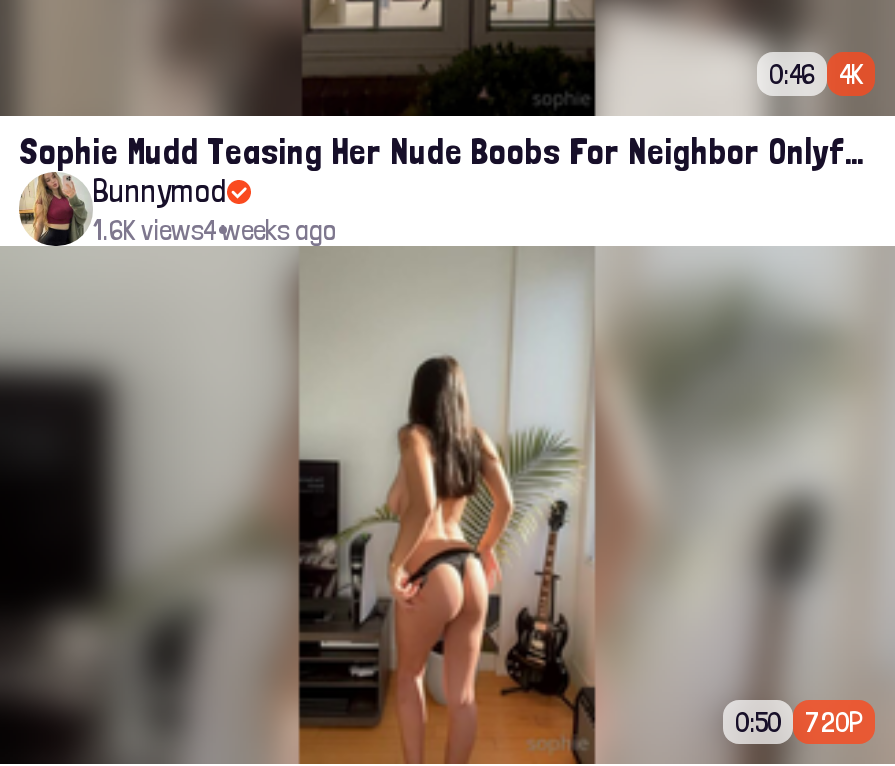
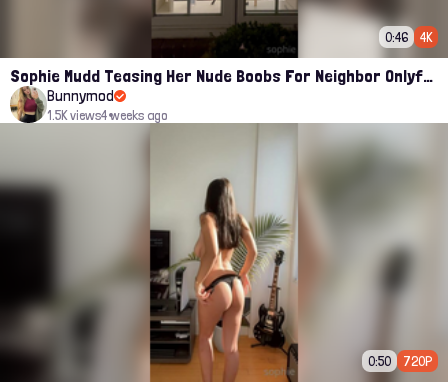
[93,214,335,246] 1.6K views4 weeks ago -> [47,107,167,123] 1.5K views4 weeks ago

